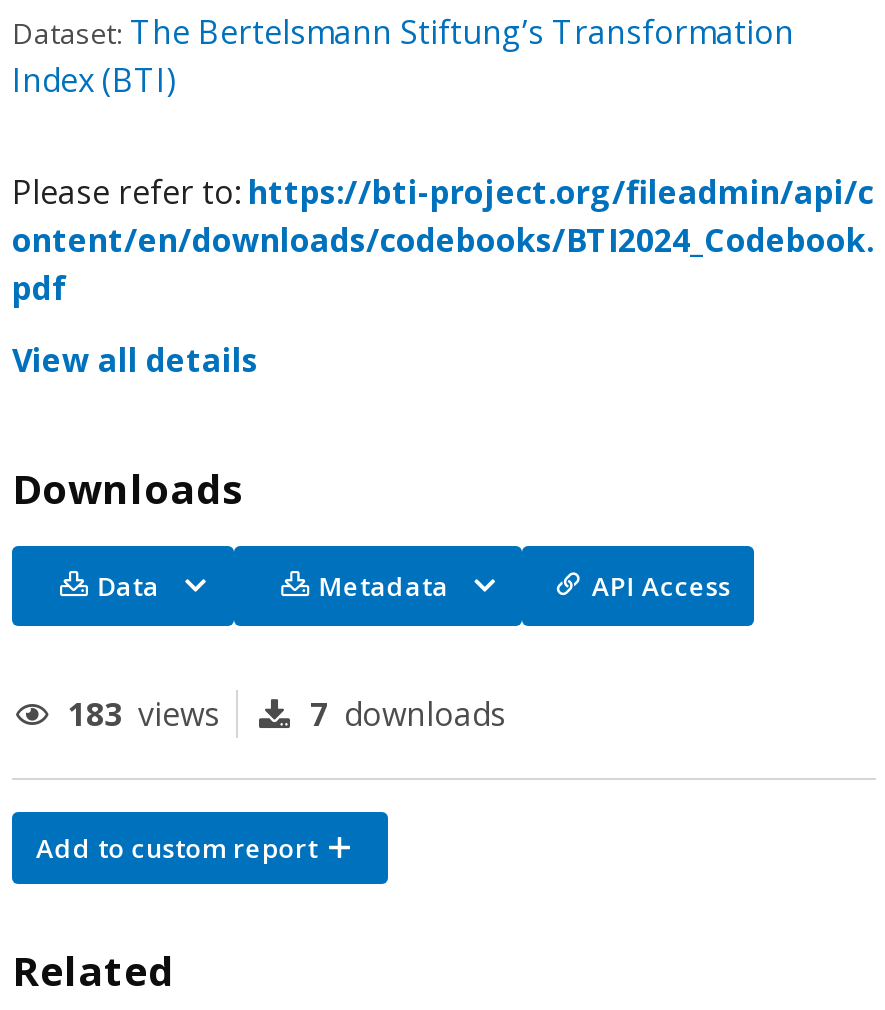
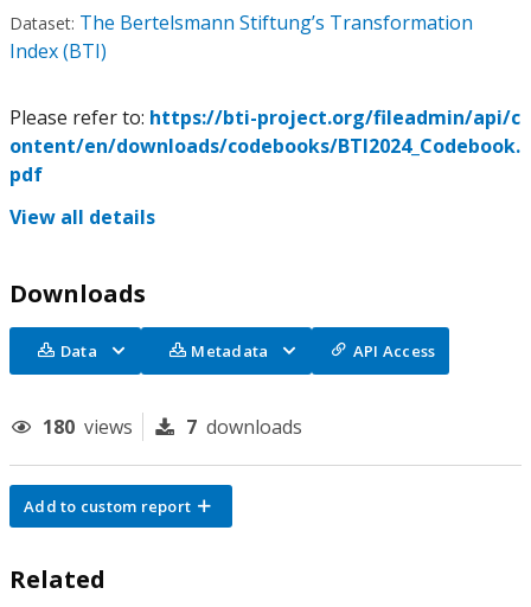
[68,692,220,736] 183 views -> [43,414,133,440] 180 views

